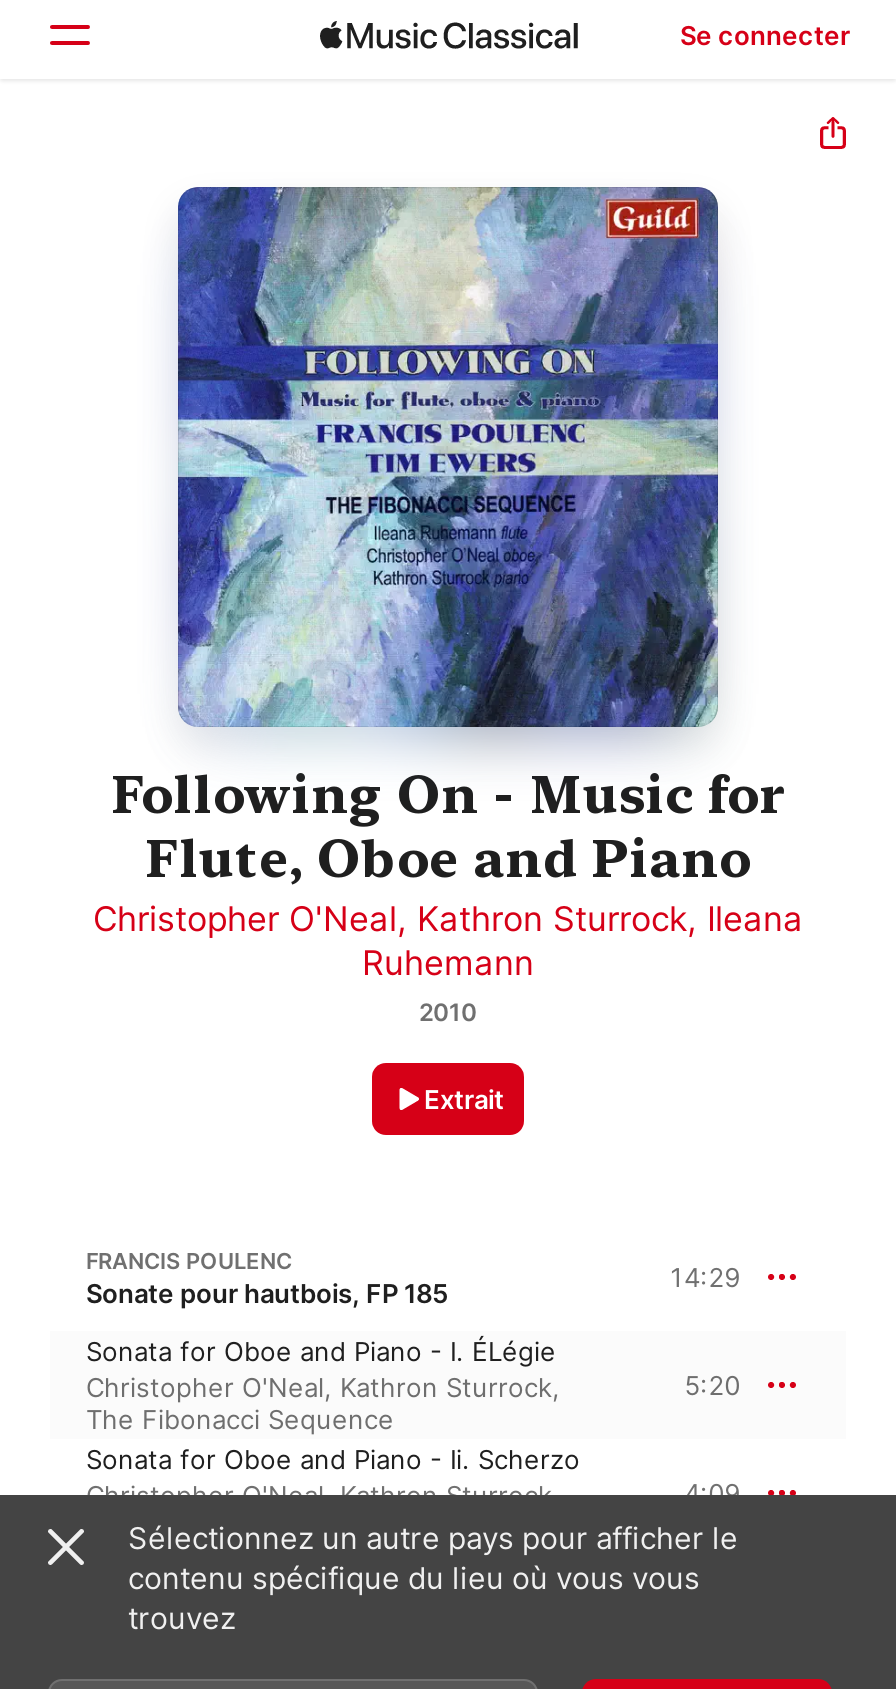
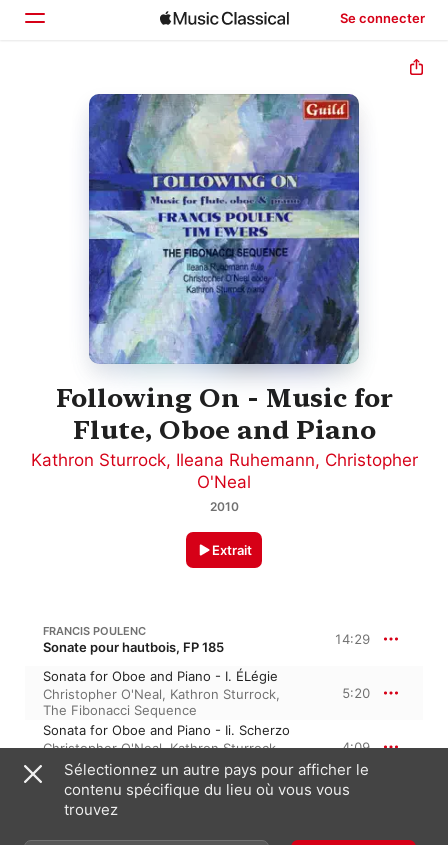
[93,900,803,984] Christopher O'Neal, Kathron Sturrock, Ileana | Ruhemann -> [30,450,417,492] Kathron Sturrock, Ileana Ruhemann, Christopher | O'Neal

